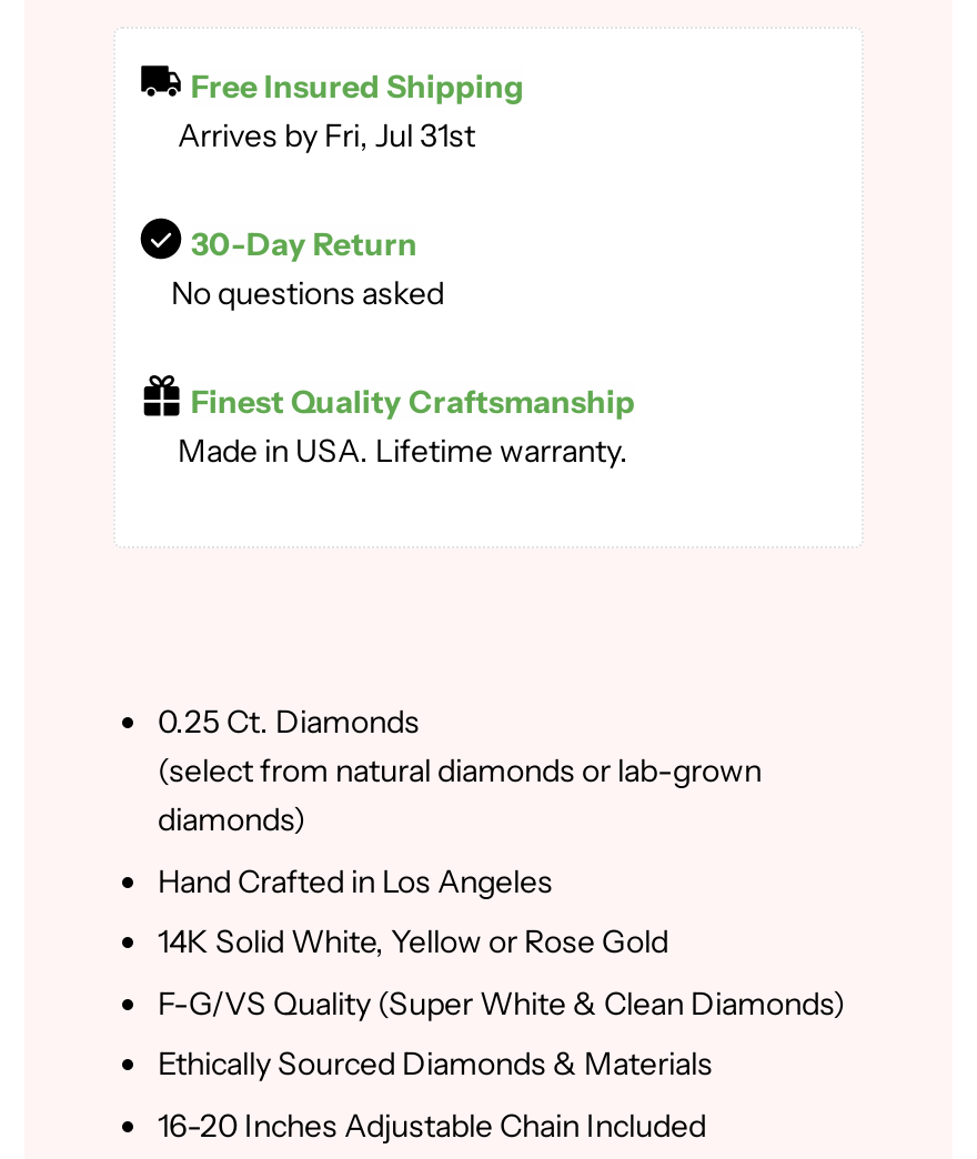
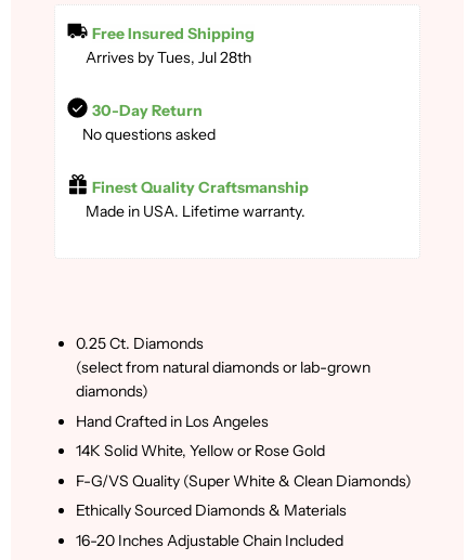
[178,115,475,155] Arrives by Fri, Jul 31st -> [86,48,251,67] Arrives by Tues, Jul 28th

